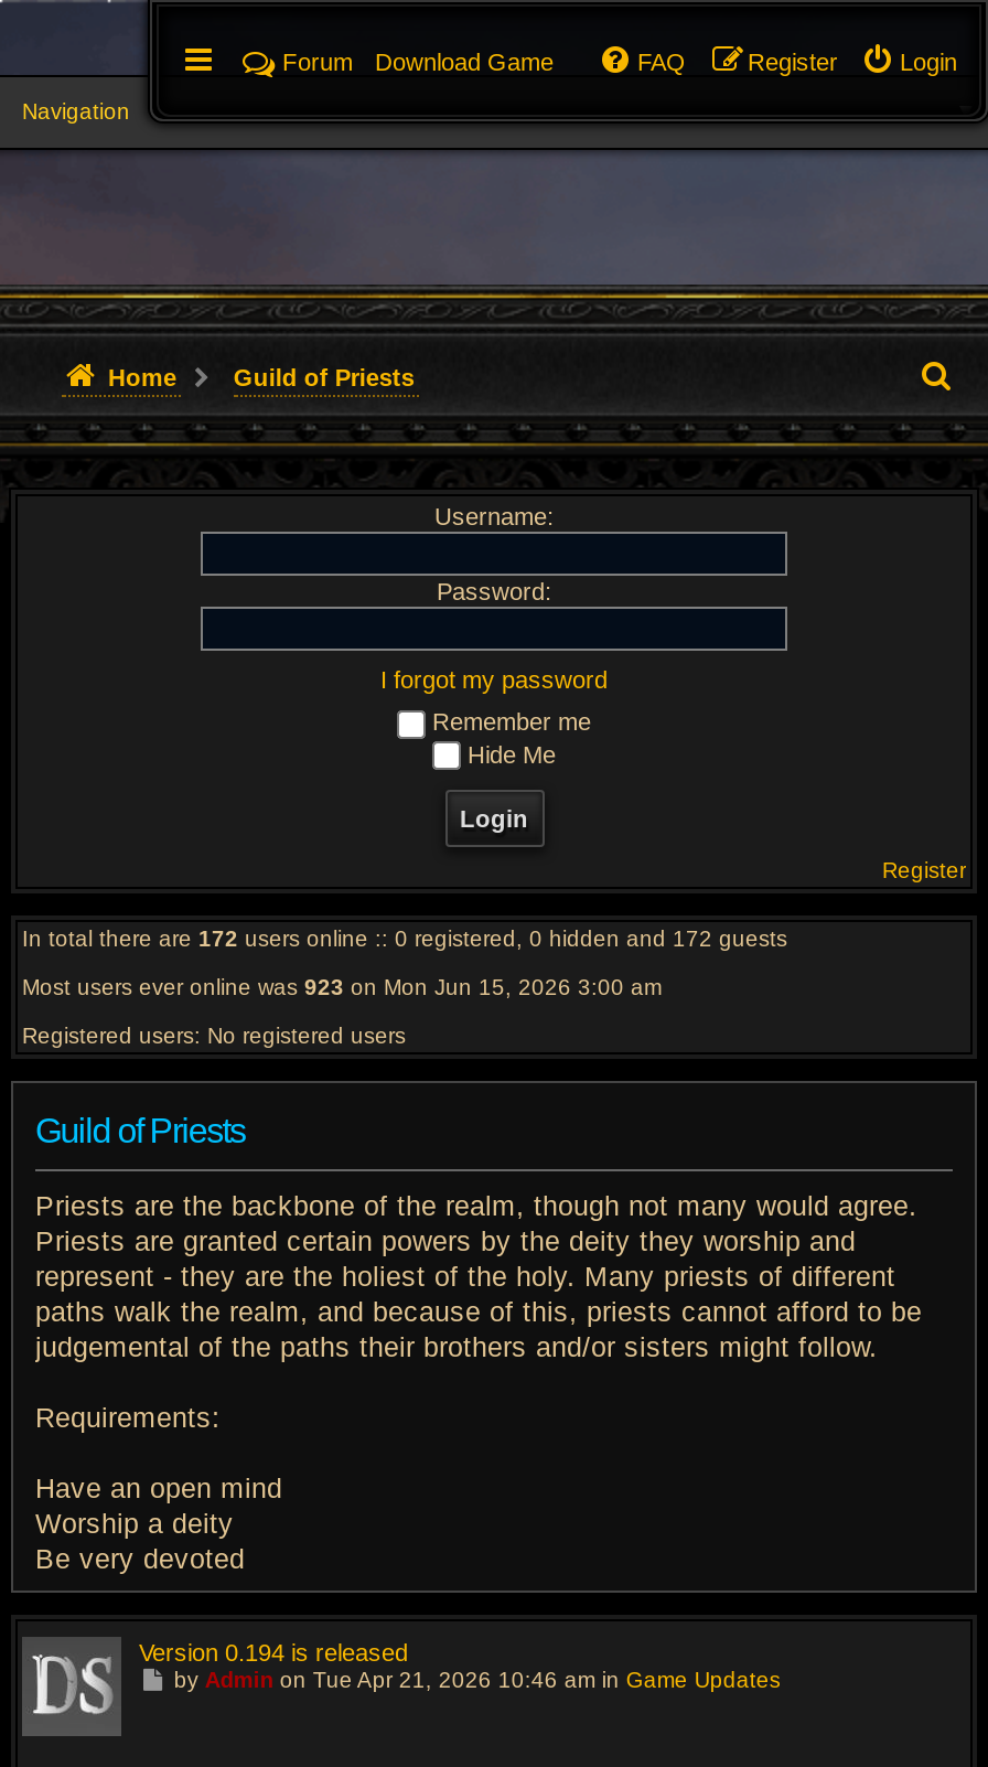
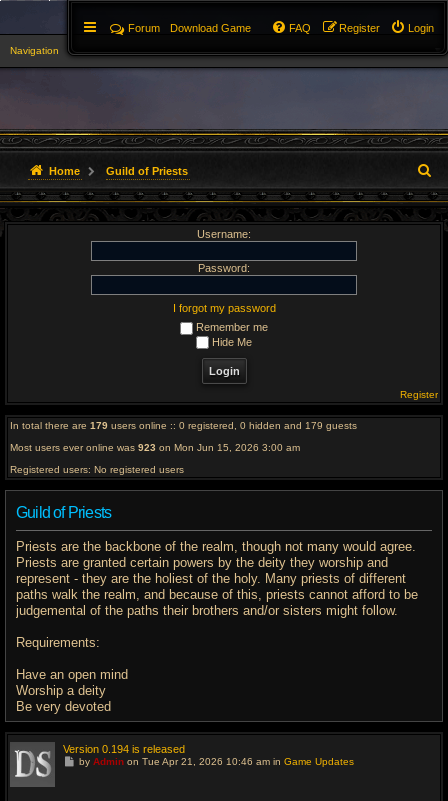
[22,927,787,951] In total there are 172 users online :: 0 registered, 0 hidden and 172 guests -> [10,420,357,431] In total there are 179 users online :: 0 registered, 0 hidden and 179 guests

